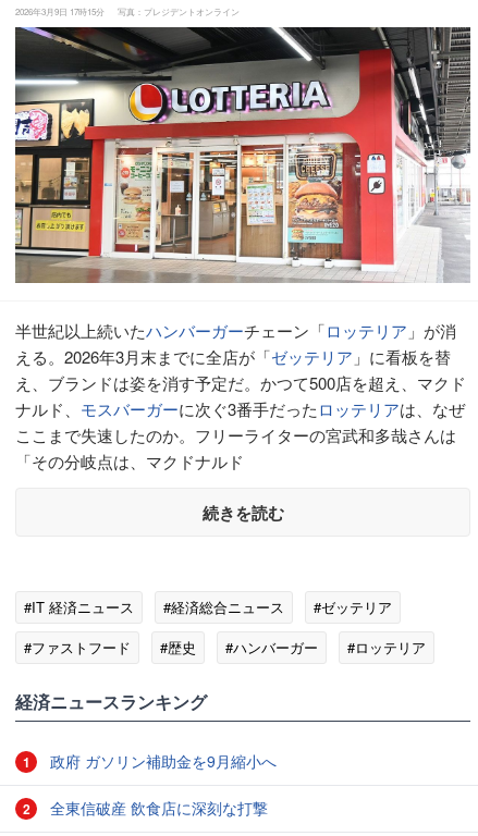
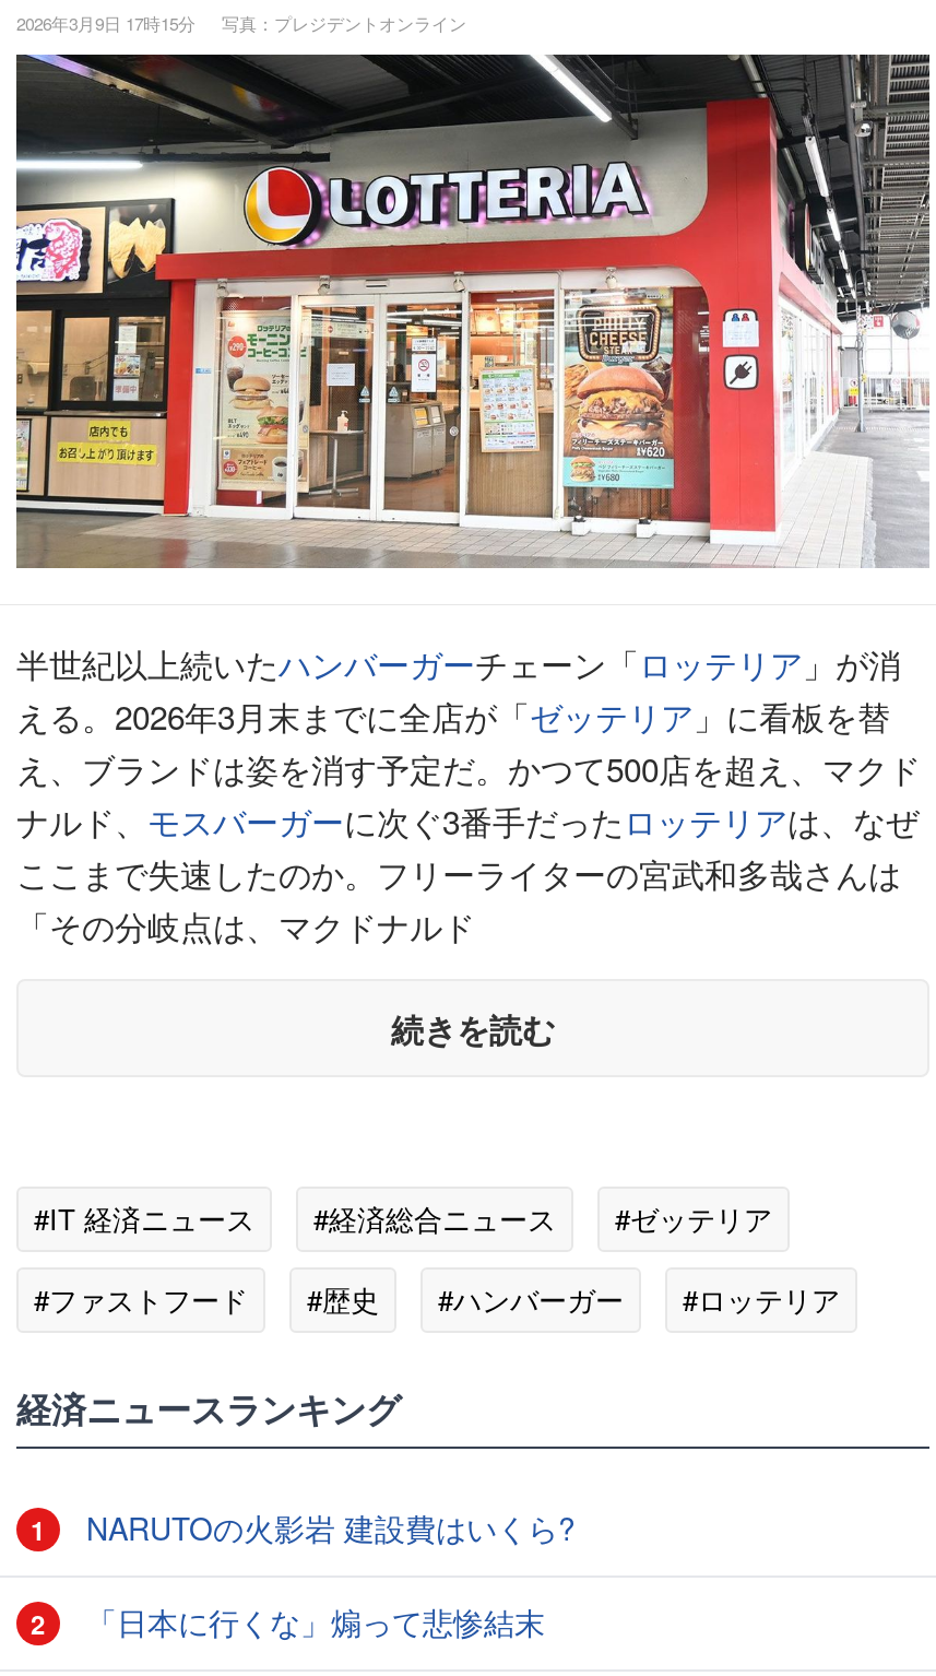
[46,750,277,772] 政府 ガソリン補助金を9月縮小へ -> [78,1506,576,1549] NARUTOの火影岩 建設費はいくら?
[46,797,268,819] 全東信破産 飲食店に深刻な打撃 -> [78,1600,545,1643] 「日本に行くな」煽って悲惨結末

